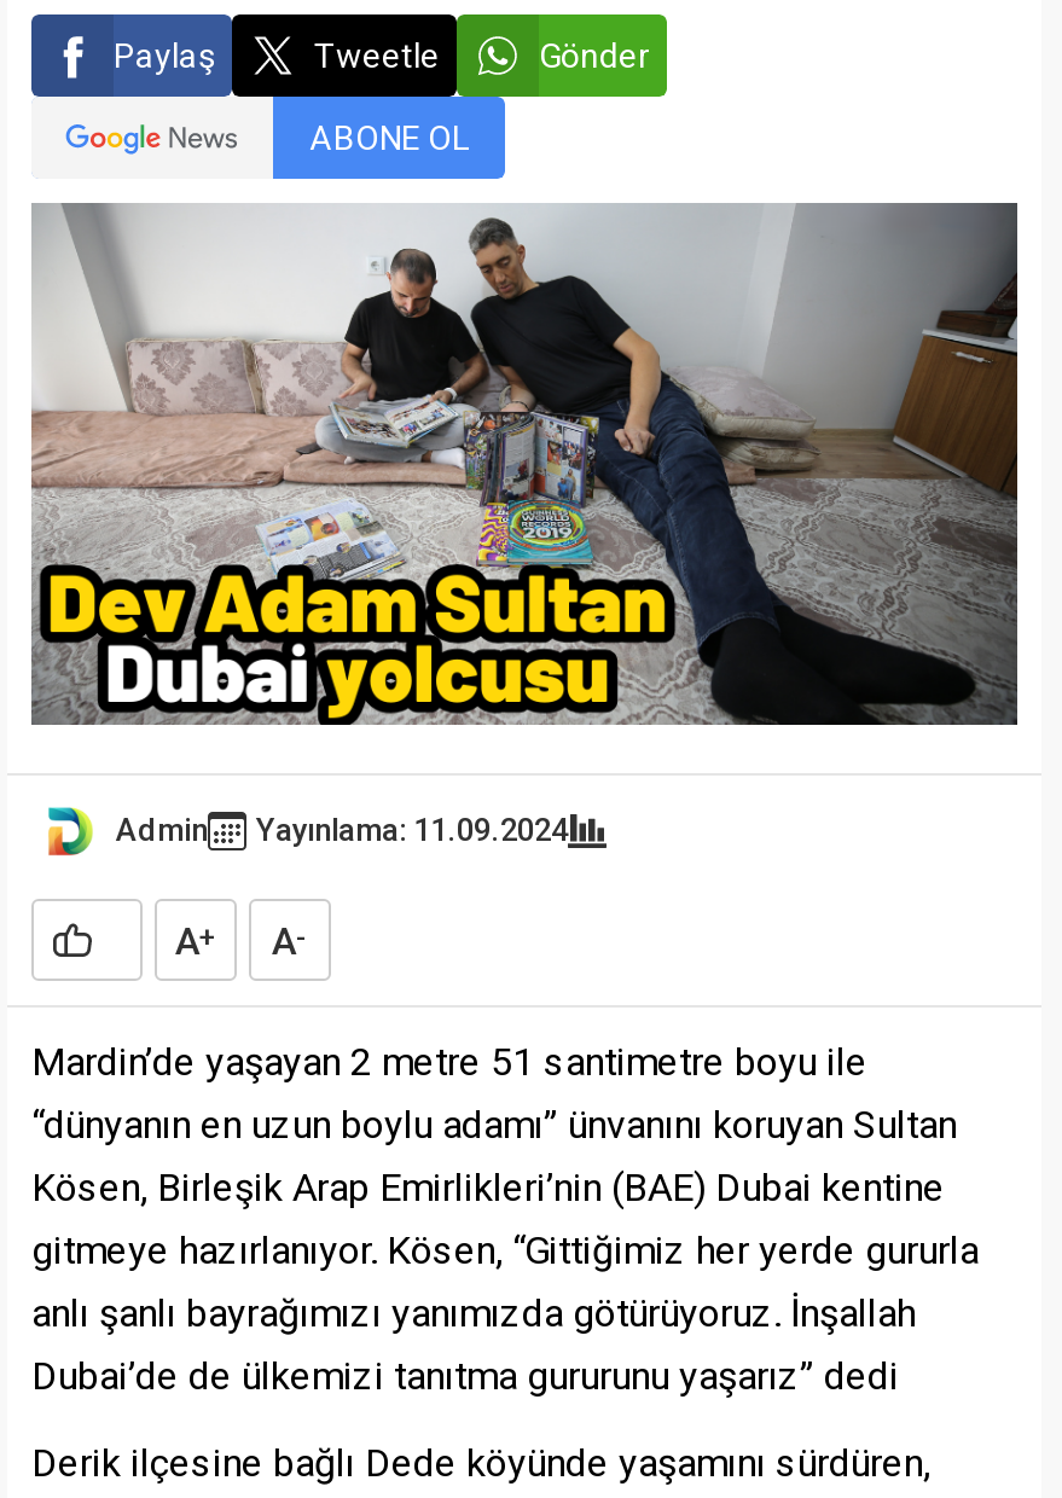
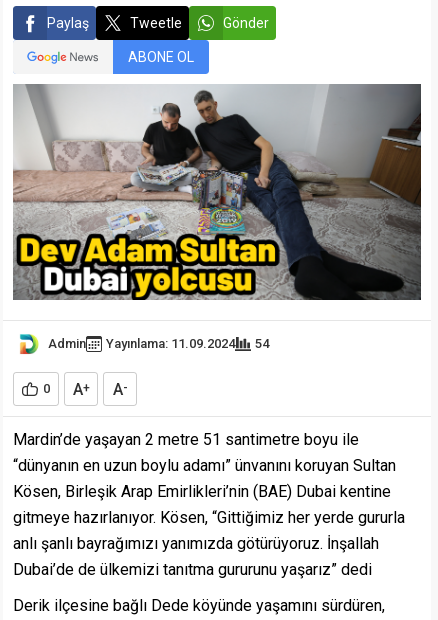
none -> [43,336,269,396] 54 | 0

